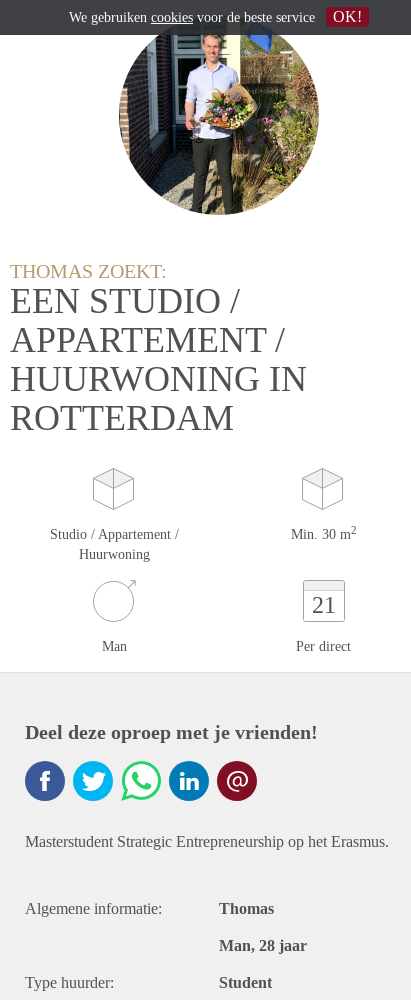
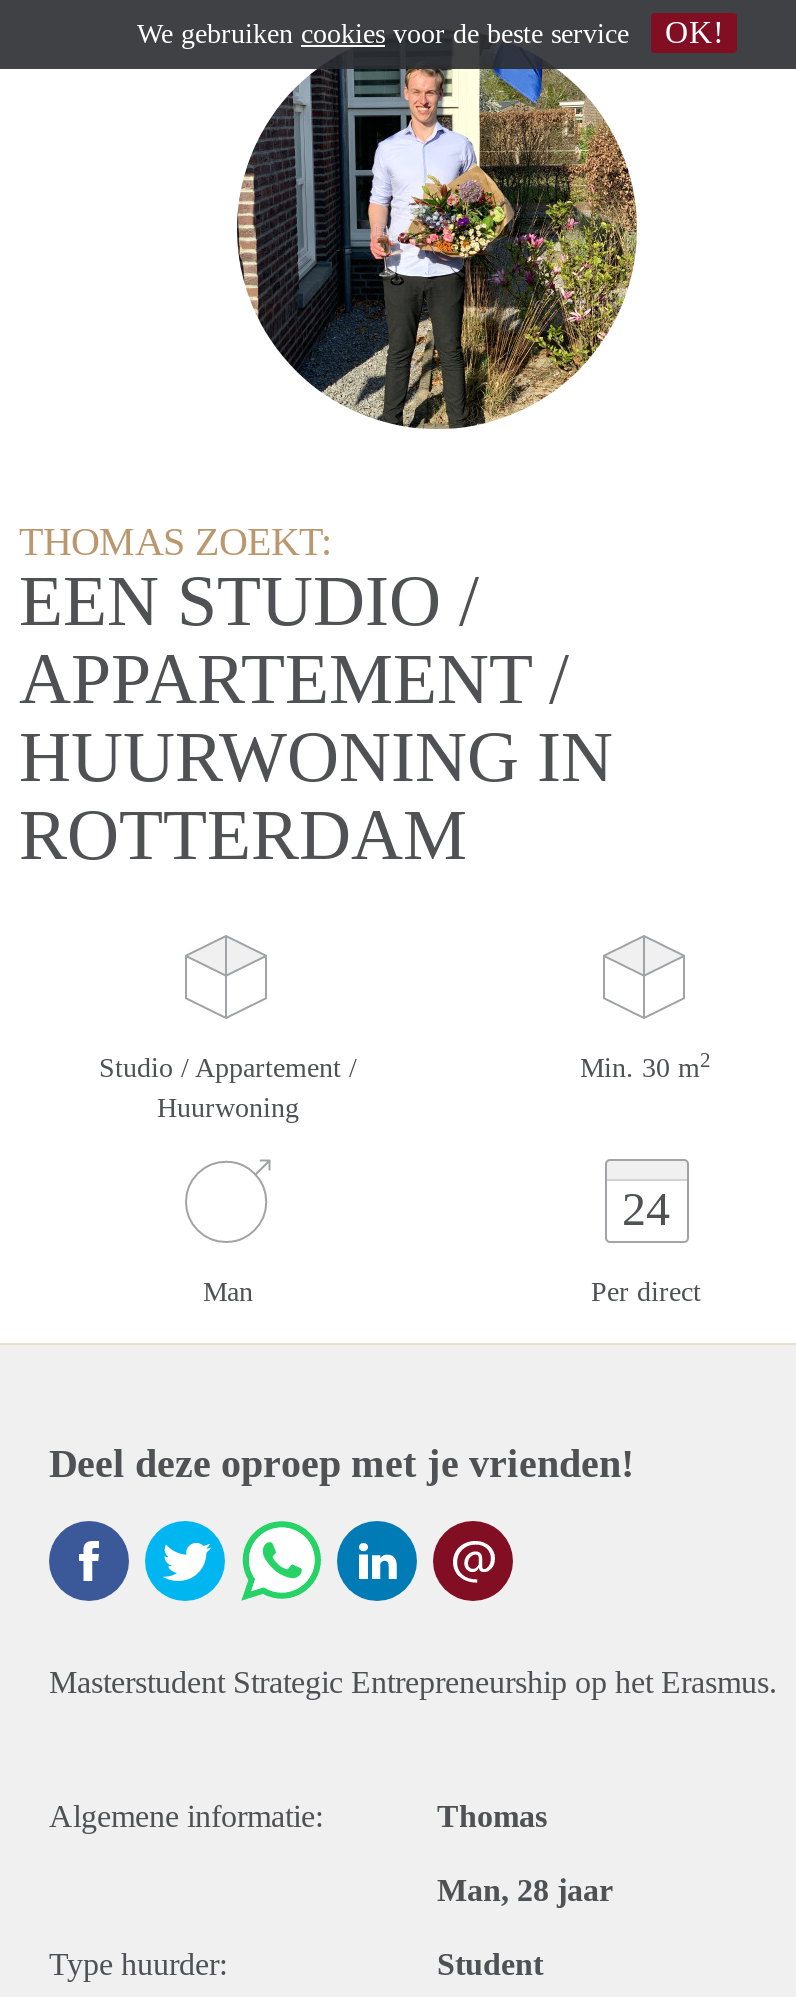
[311,592,335,618] 21 -> [622,1183,670,1235] 24

